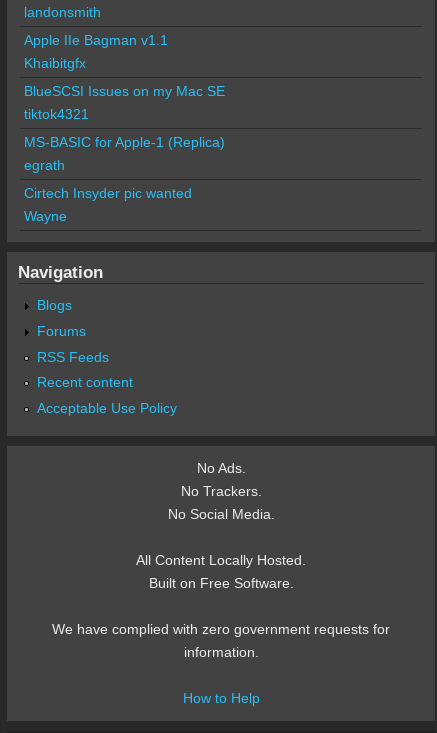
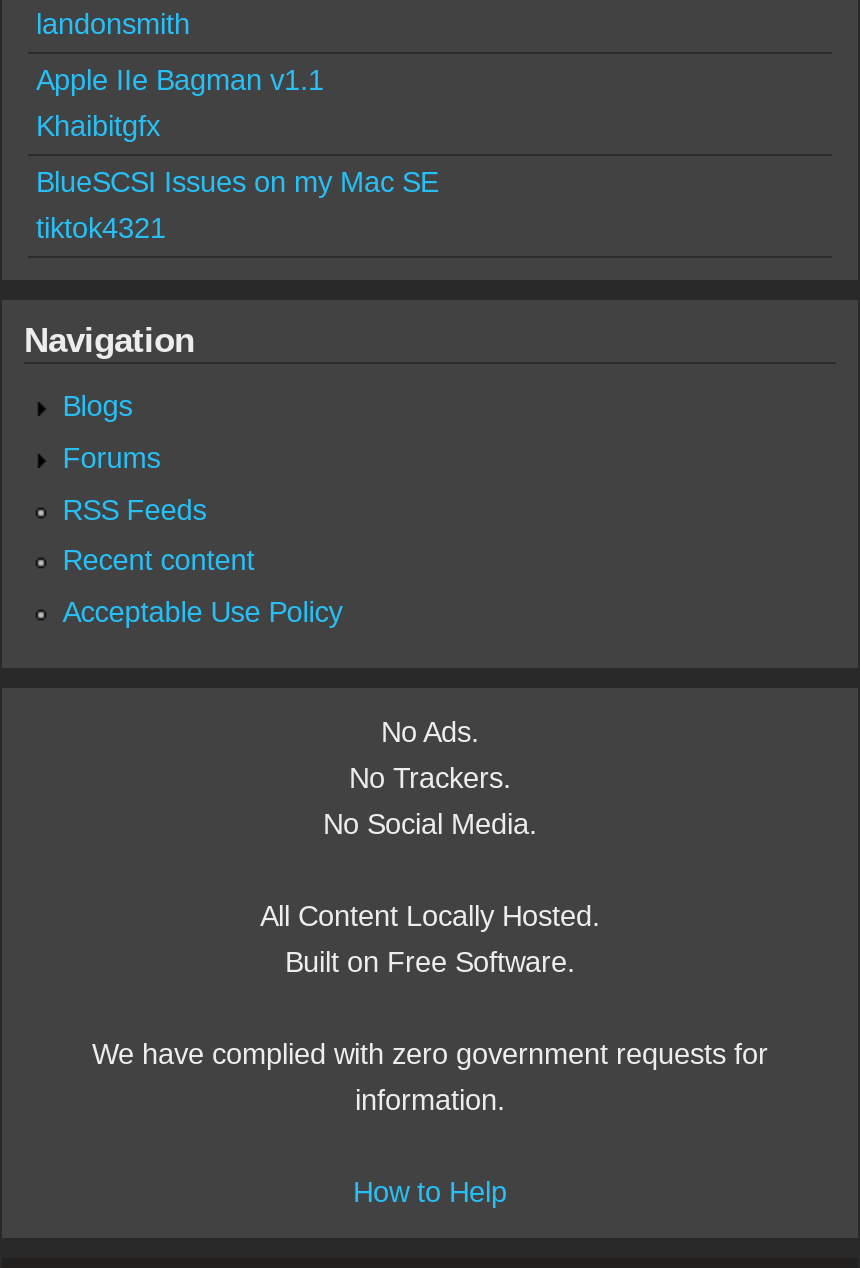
[24,134,225,224] MS-BASIC for Apple-1 (Replica) | egrath | Cirtech Insyder pic wanted | Wayne -> none

